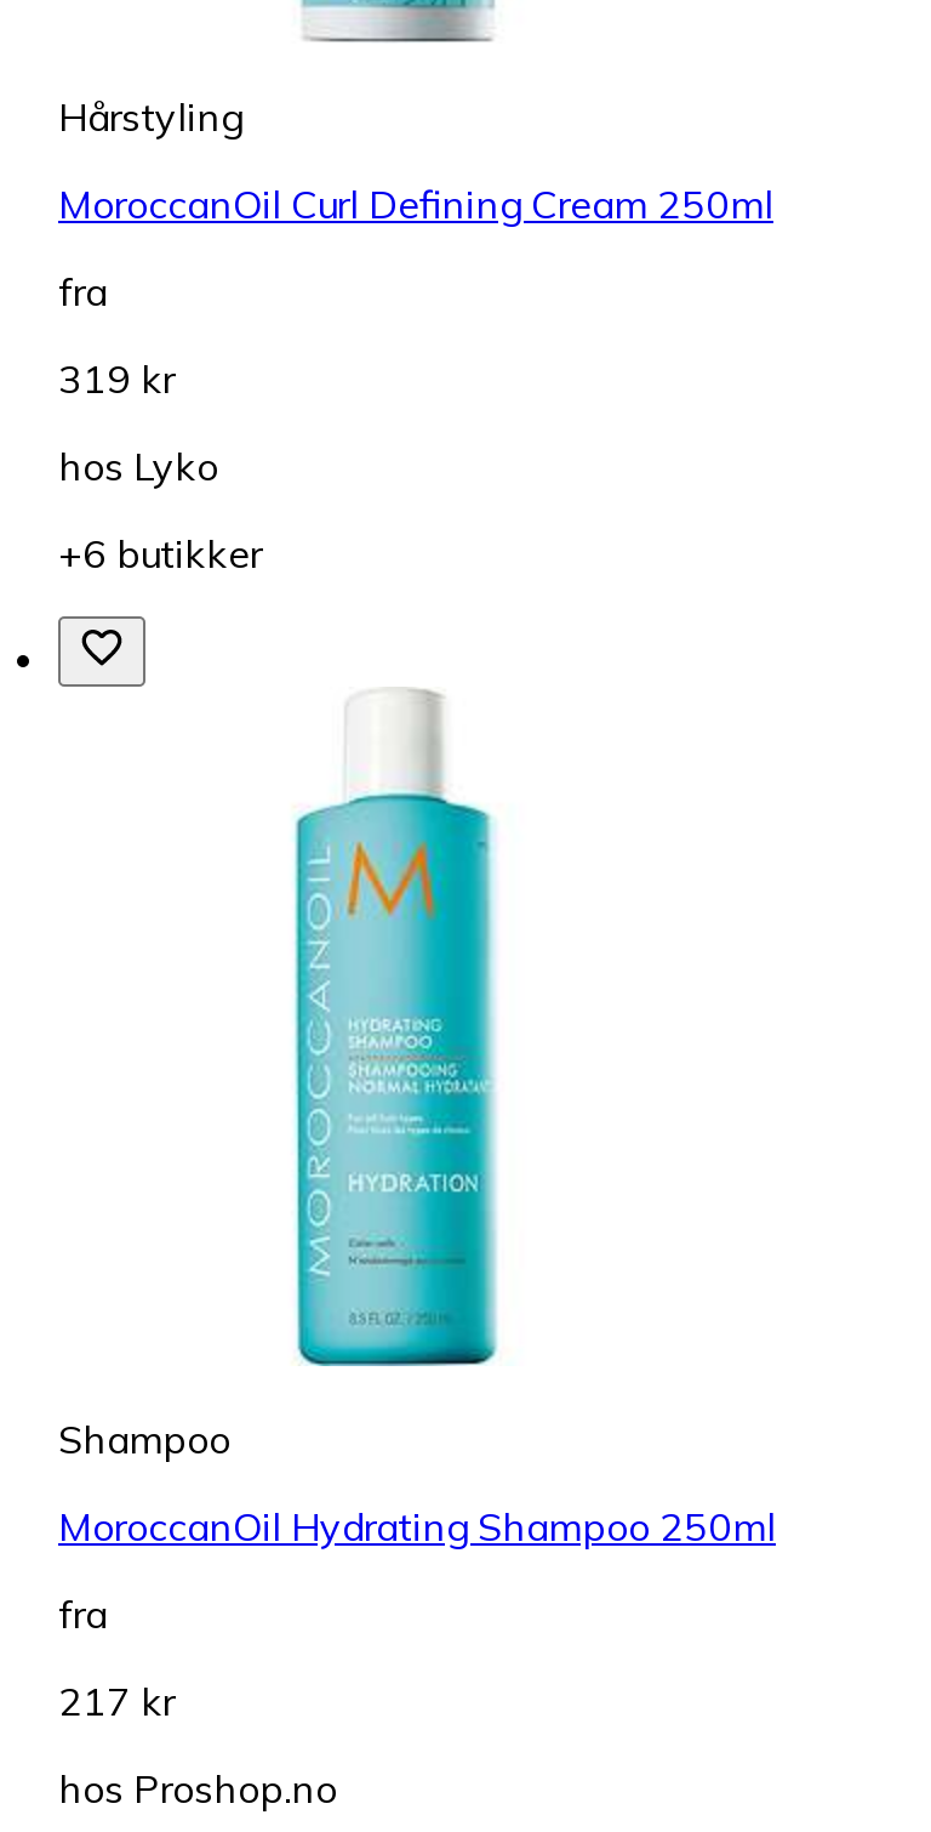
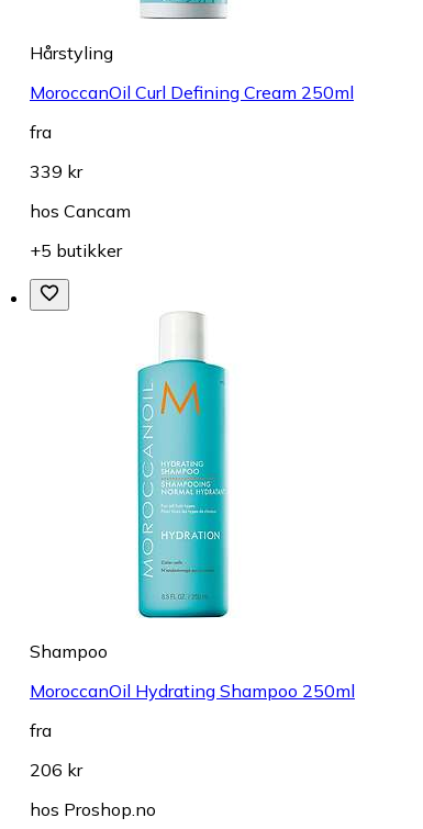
[58,354,175,402] 319 kr -> [30,160,82,182] 339 kr
[58,441,218,490] hos Lyko -> [30,200,131,222] hos Cancam
[58,528,262,577] +6 butikker -> [30,239,122,261] +5 butikker
[58,1676,175,1725] 217 kr -> [30,759,82,780] 206 kr

